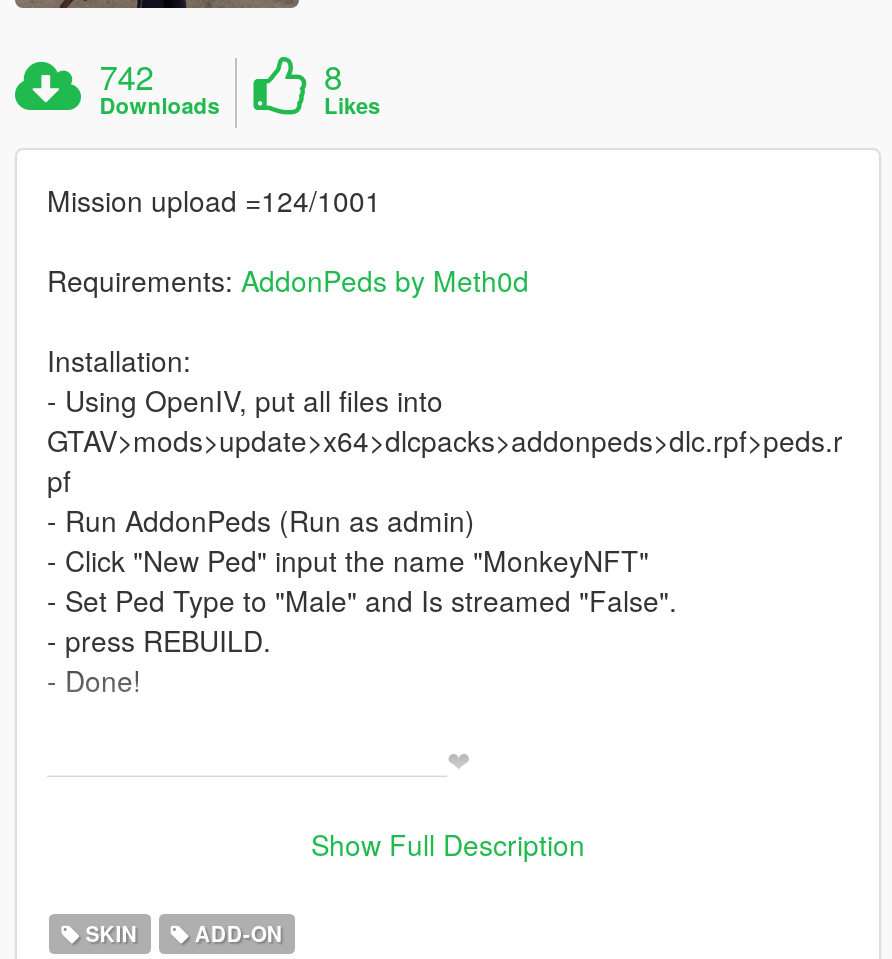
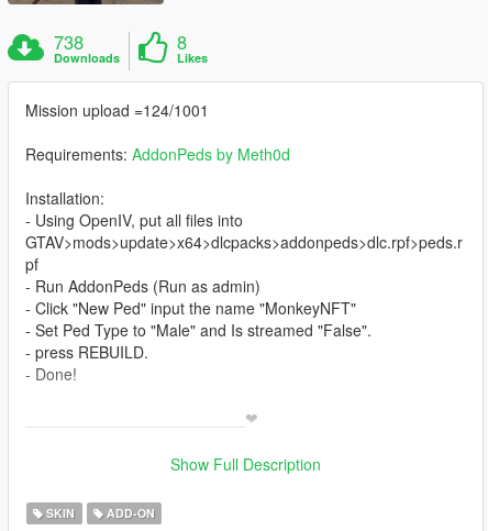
[99,52,153,100] 742 -> [54,28,84,55] 738

